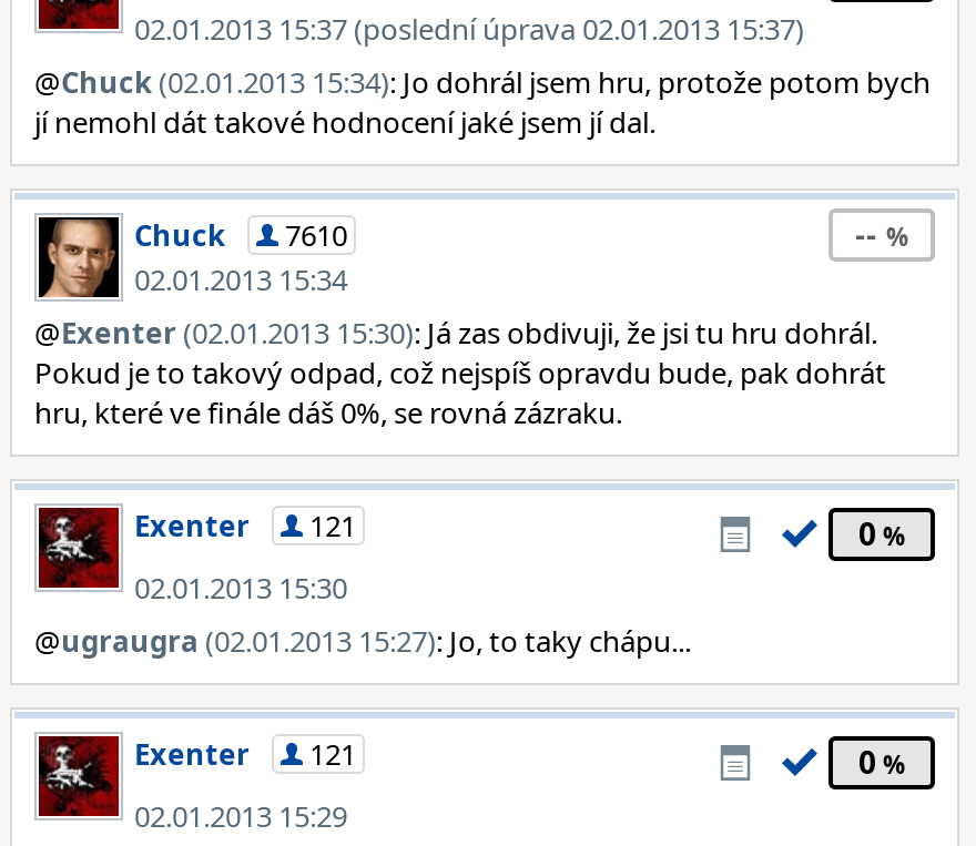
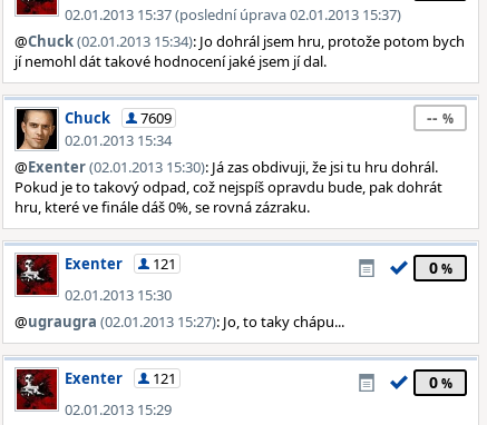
[134,215,347,255] Chuck 7610 -> [65,108,172,128] Chuck 7609

